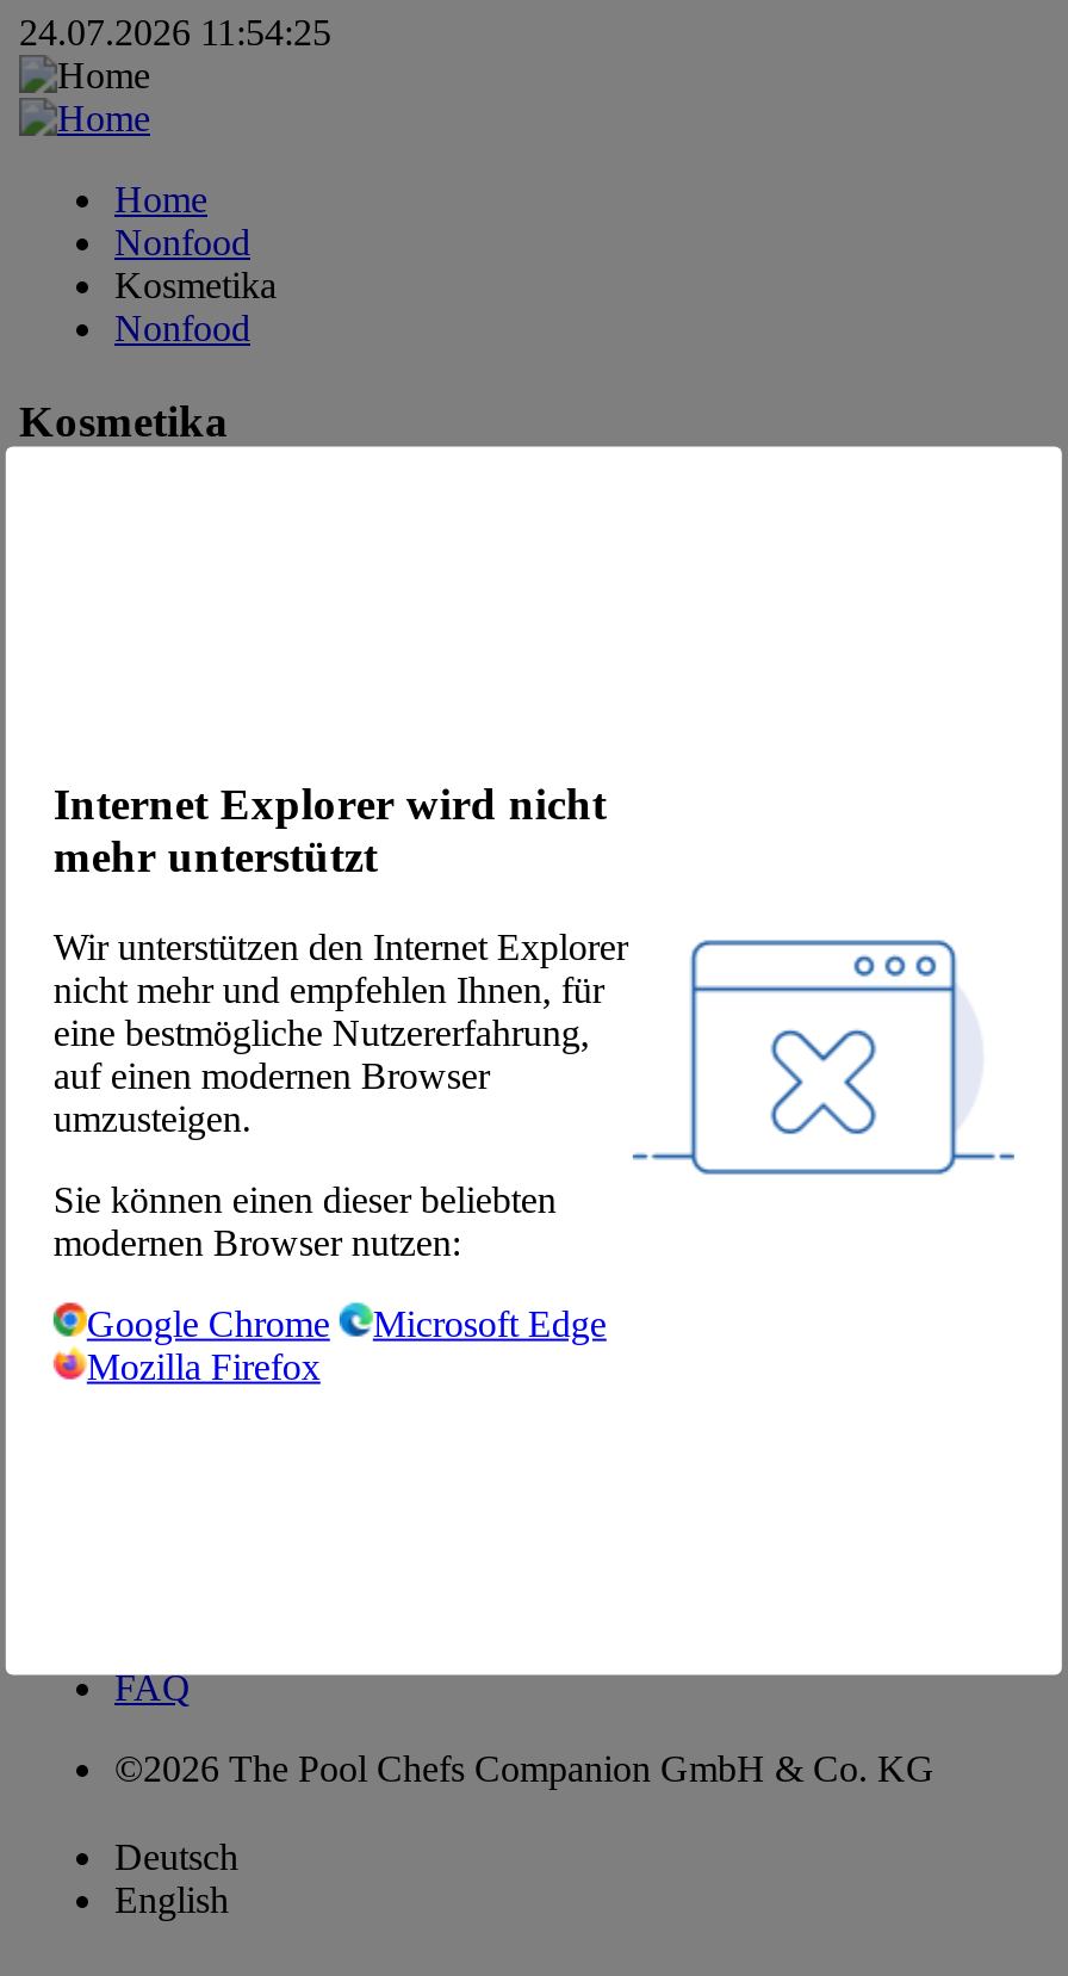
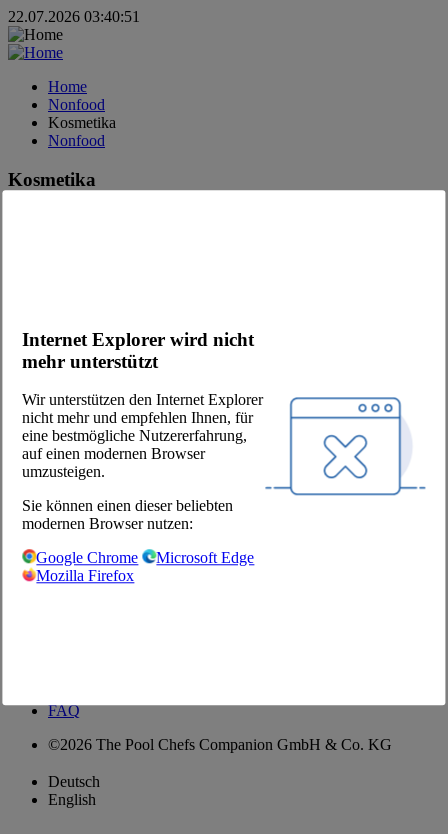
[19,12,331,52] 24.07.2026 11:54:25 -> [8,8,140,25] 22.07.2026 03:40:51

